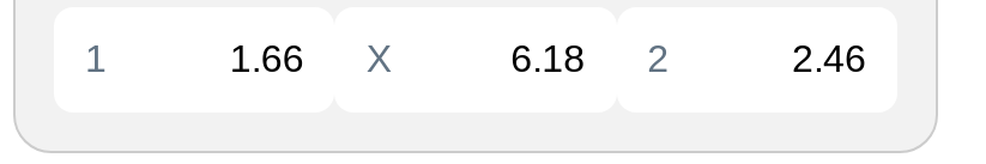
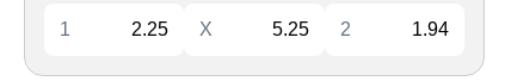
[230,39,392,80] 1.66 X -> [132,19,213,40] 2.25 X
[511,39,669,80] 6.18 2 -> [272,19,351,40] 5.25 2
[792,39,866,80] 2.46 -> [412,19,449,40] 1.94

